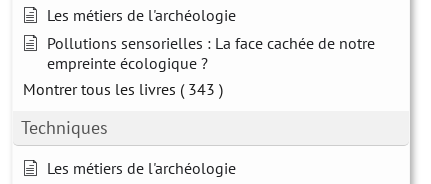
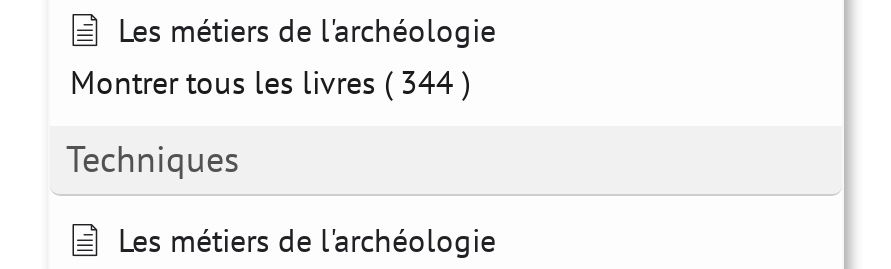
[23,33,375,99] Pollutions sensorielles : La face cachée de notre | empreinte écologique ? | Montrer tous les livres ( 343 ) -> [70,63,470,103] Montrer tous les livres ( 344 )

